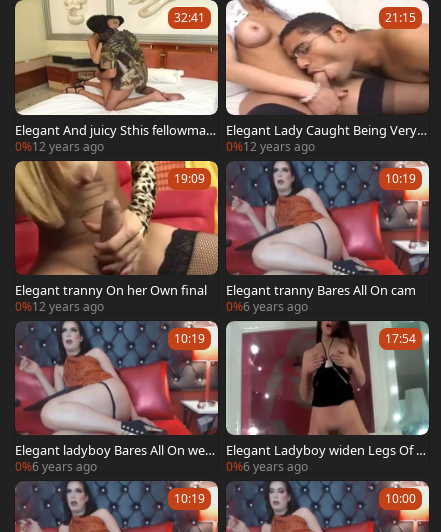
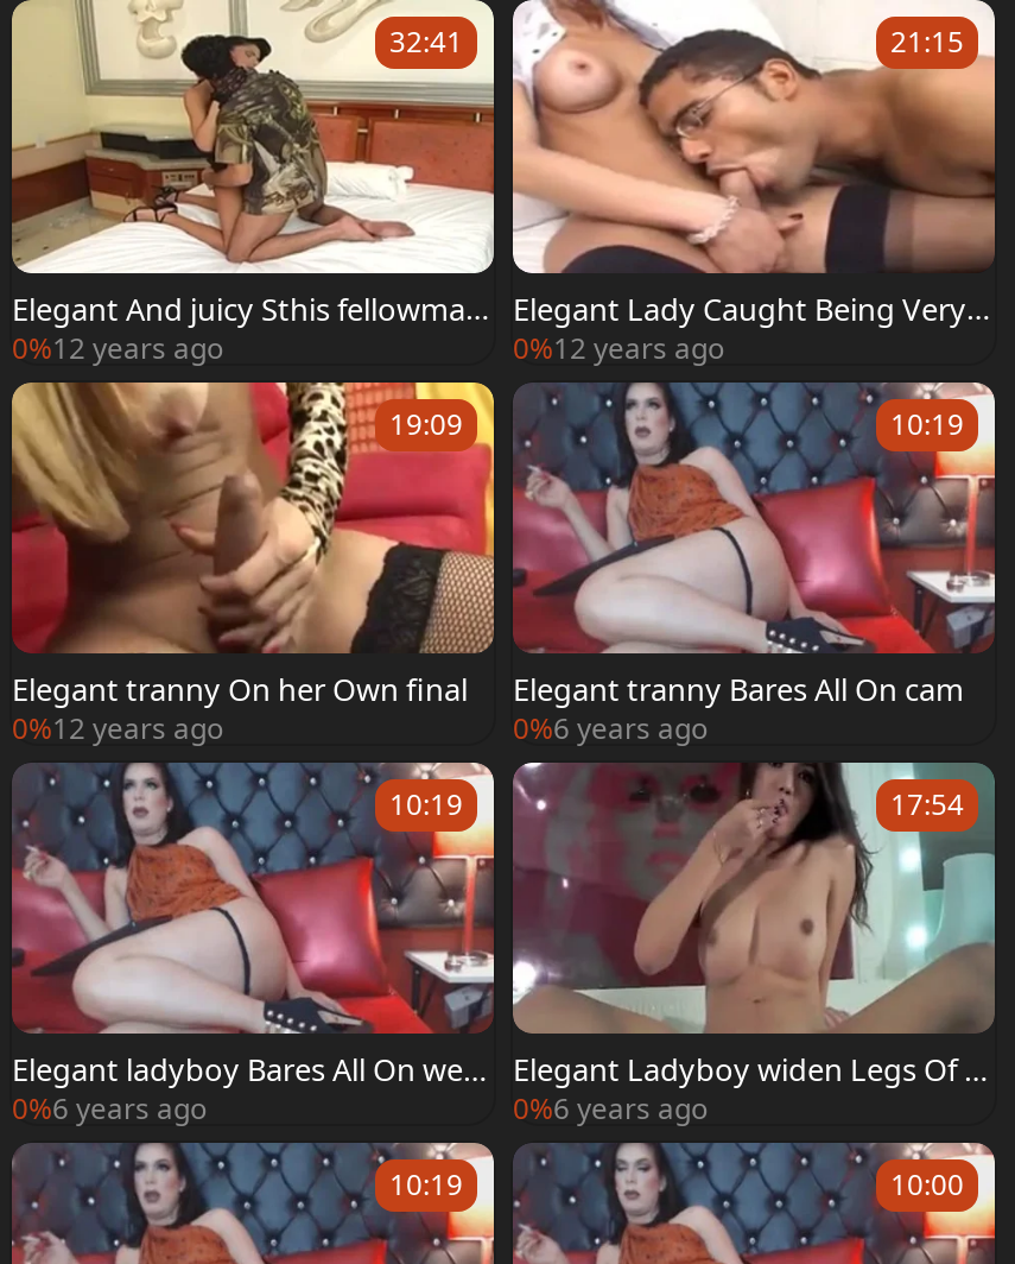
[225,320,430,436] [image] -> [513,763,995,1036] [image]

